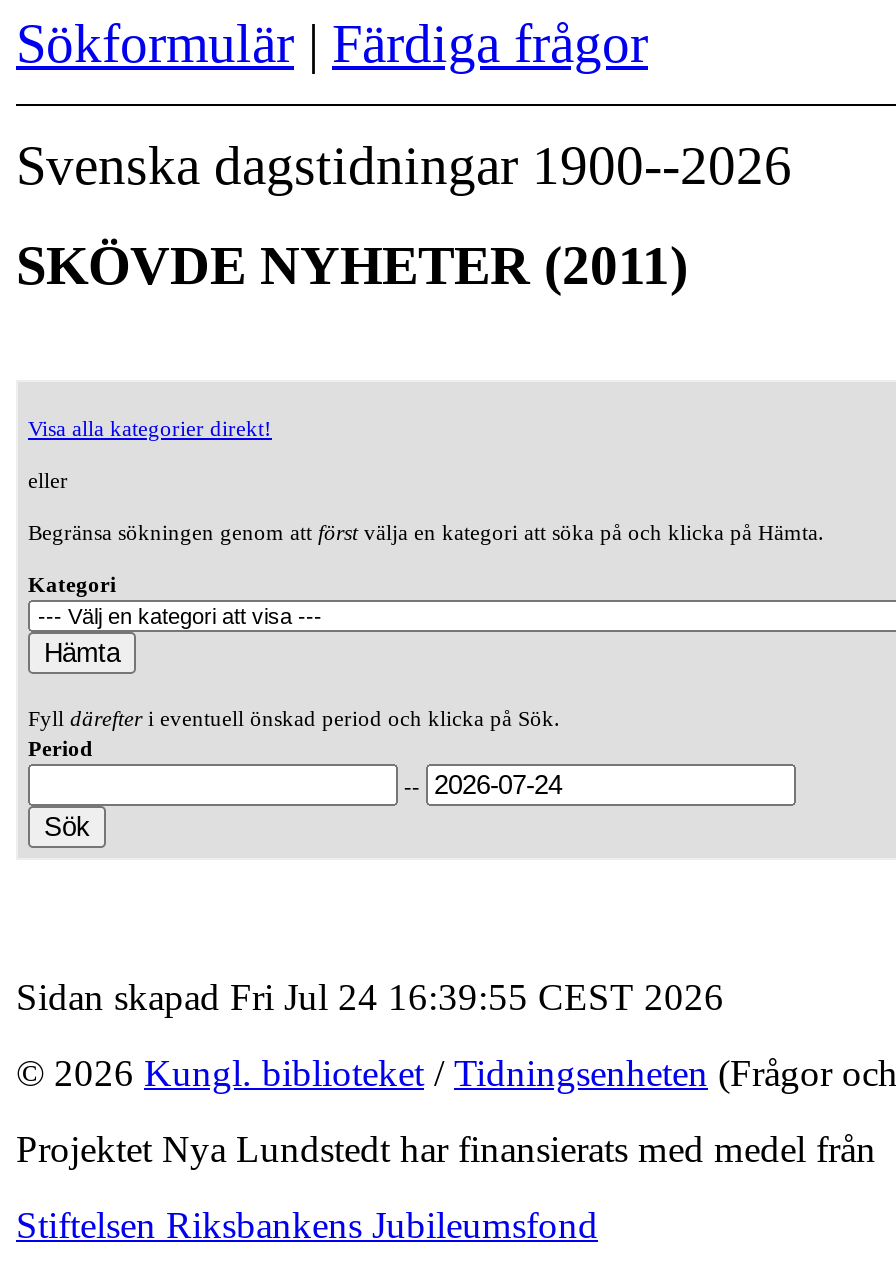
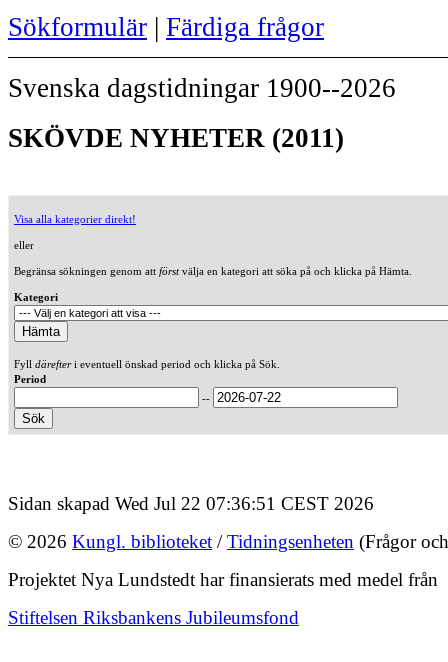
[16,975,724,1017] Sidan skapad Fri Jul 24 16:39:55 CEST 2026 -> [8,492,374,513] Sidan skapad Wed Jul 22 07:36:51 CEST 2026

